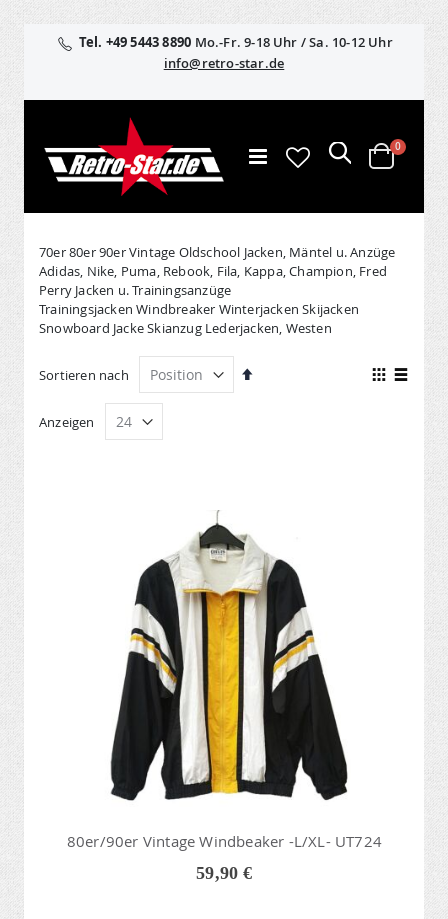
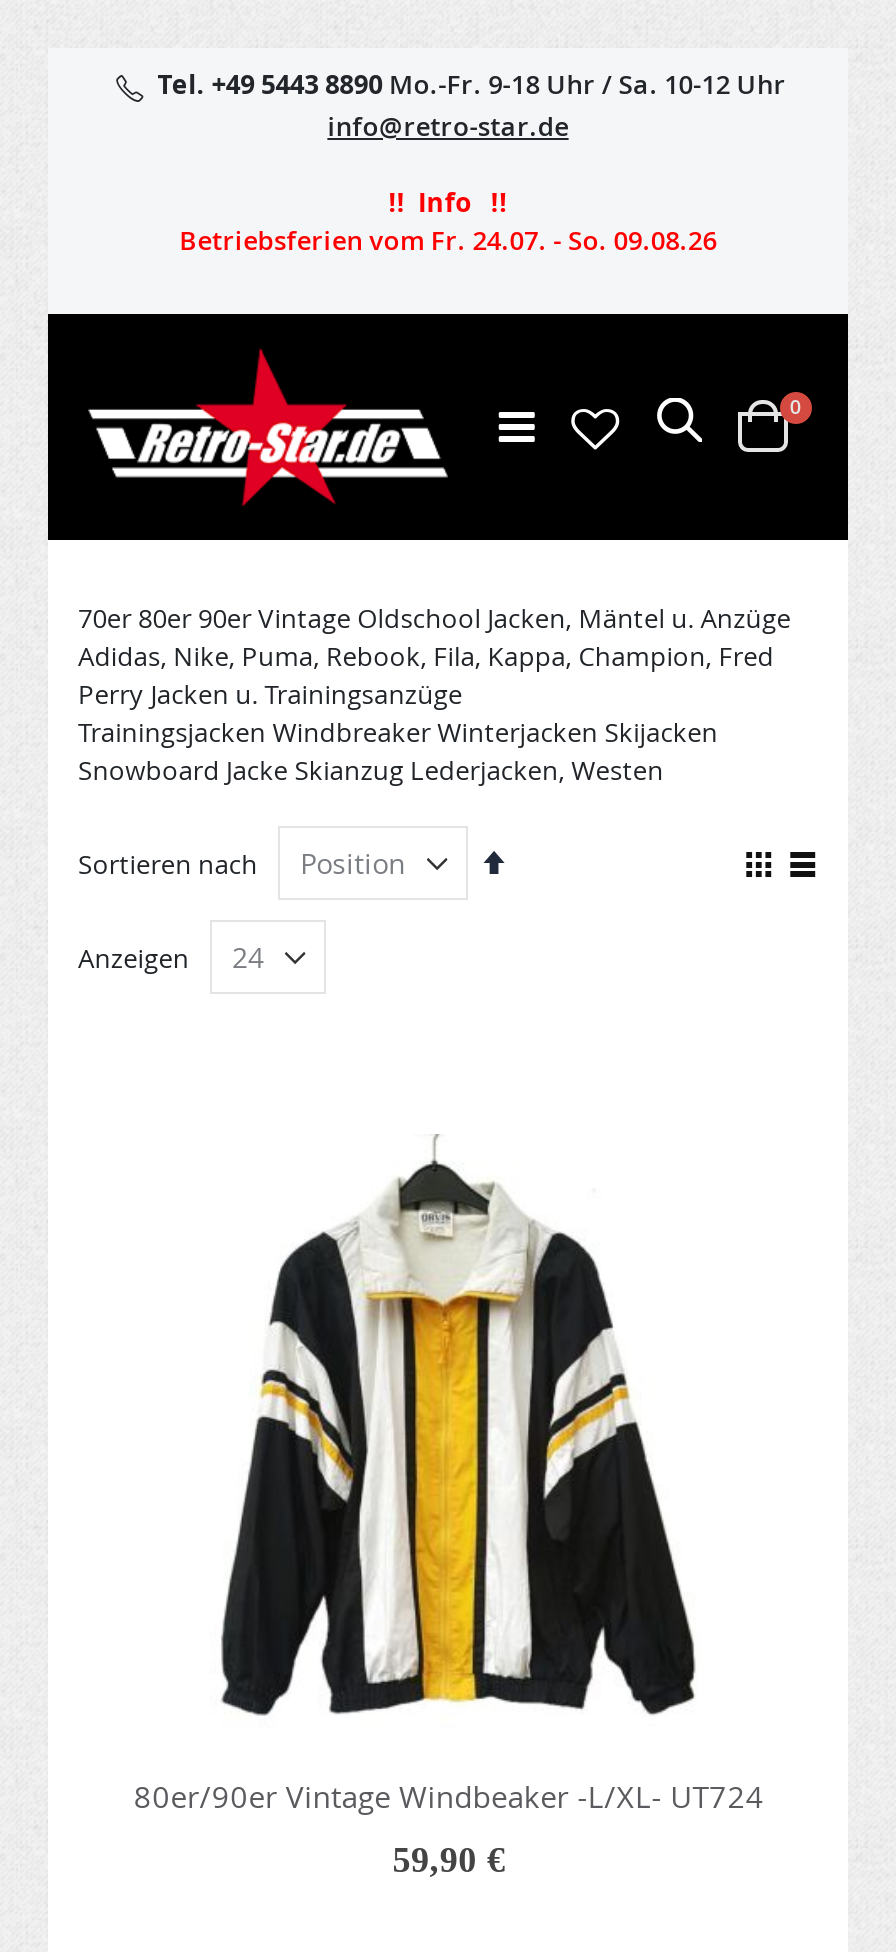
none -> [179,184,717,258] !! Info !! | Betriebsferien vom Fr. 24.07. - So. 09.08.26

